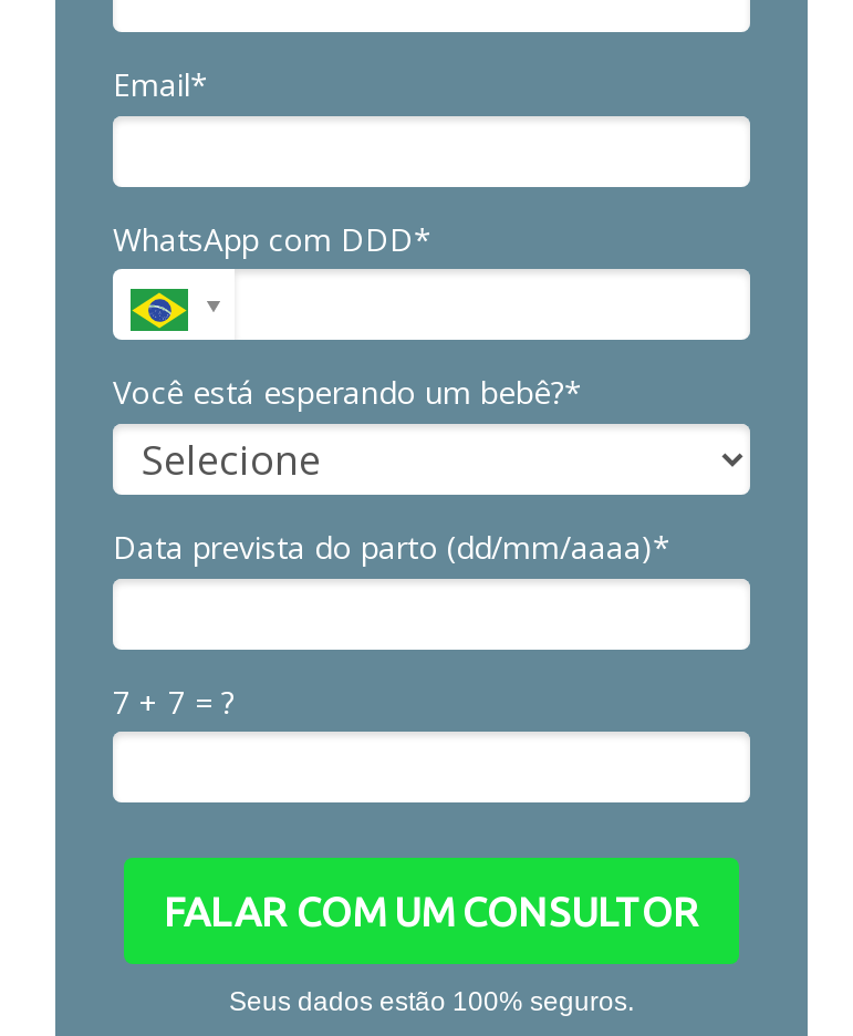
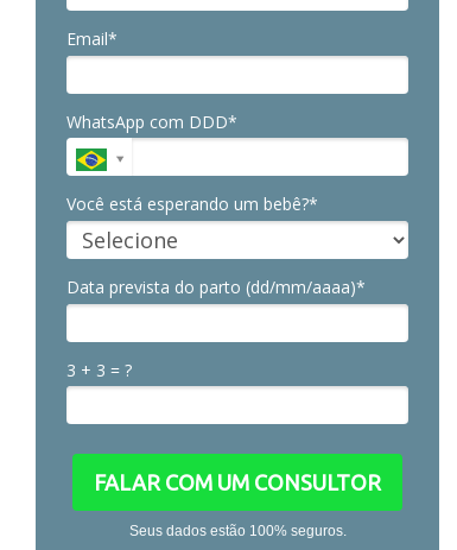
[113,680,235,722] 7 + 7 = ? -> [66,358,132,381] 3 + 3 = ?

